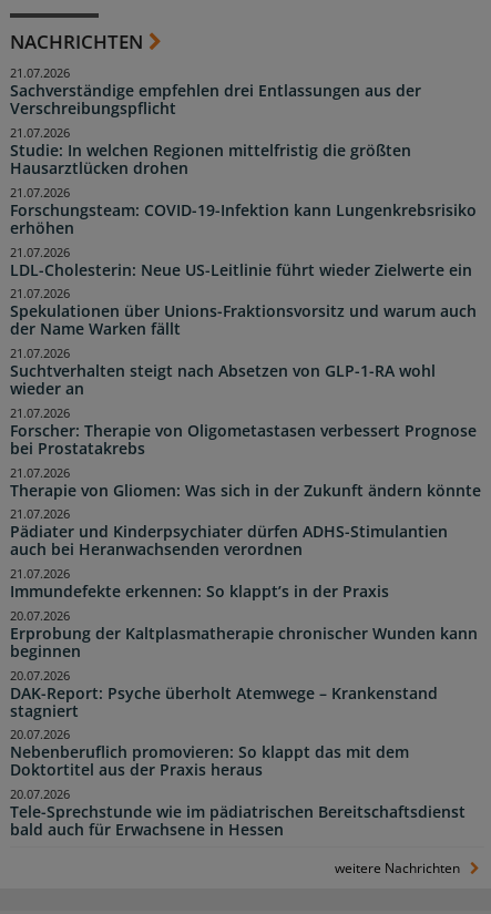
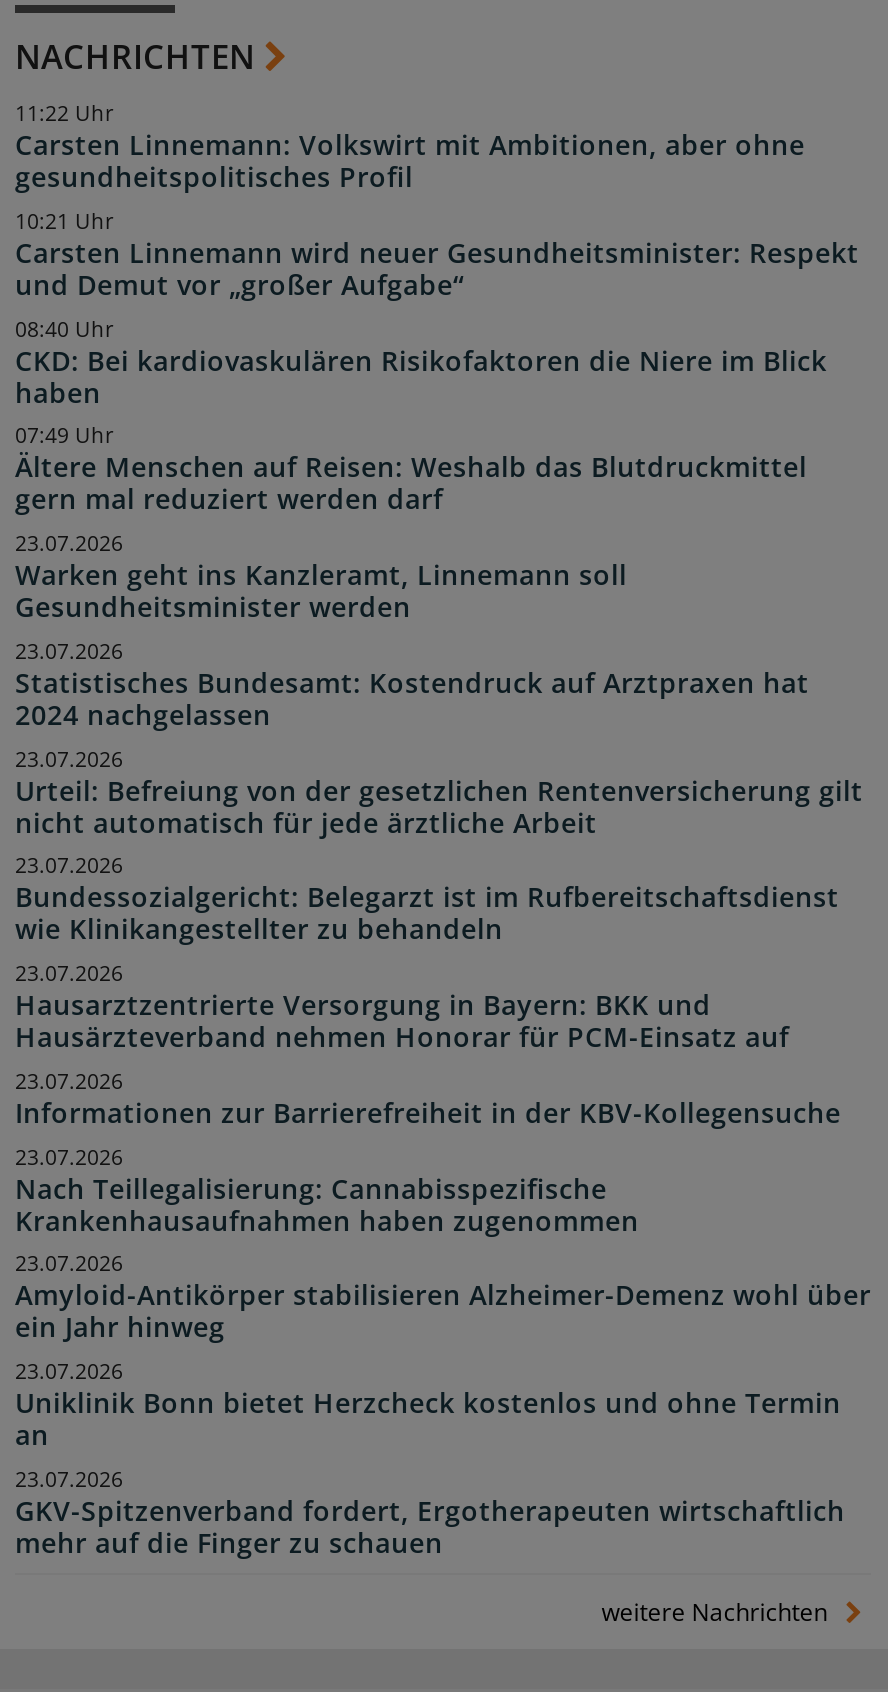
[10,66,70,81] 21.07.2026 -> [15,100,115,128] 11:22 Uhr
[10,81,421,119] Sachverständige empfehlen drei Entlassungen aus der | Verschreibungspflicht -> [15,128,805,196] Carsten Linnemann: Volkswirt mit Ambitionen, aber ohne | gesundheitspolitisches Profil
[10,125,70,141] 21.07.2026 -> [15,207,115,235] 10:21 Uhr
[10,141,411,178] Studie: In welchen Regionen mittelfristig die größten | Hausarztlücken drohen -> [15,235,859,303] Carsten Linnemann wird neuer Gesundheitsminister: Respekt | und Demut vor „großer Aufgabe“
[10,185,70,200] 21.07.2026 -> [15,315,115,343] 08:40 Uhr
[10,200,477,238] Forschungsteam: COVID-19-Infektion kann Lungenkrebsrisiko | erhöhen -> [15,343,827,411] CKD: Bei kardiovaskulären Risikofaktoren die Niere im Blick | haben
[10,244,70,260] 21.07.2026 -> [15,422,115,450] 07:49 Uhr
[10,260,472,280] LDL-Cholesterin: Neue US-Leitlinie führt wieder Zielwerte ein -> [15,450,807,518] Ältere Menschen auf Reisen: Weshalb das Blutdruckmittel | gern mal reduziert werden darf
[10,286,70,302] 21.07.2026 -> [15,530,123,558] 23.07.2026
[10,302,477,339] Spekulationen über Unions-Fraktionsvorsitz und warum auch | der Name Warken fällt -> [15,558,627,626] Warken geht ins Kanzleramt, Linnemann soll | Gesundheitsminister werden
[10,346,70,361] 21.07.2026 -> [15,637,123,665] 23.07.2026
[10,361,436,399] Suchtverhalten steigt nach Absetzen von GLP-1-RA wohl | wieder an -> [15,665,809,733] Statistisches Bundesamt: Kostendruck auf Arztpraxen hat | 2024 nachgelassen
[10,405,70,421] 21.07.2026 -> [15,745,123,773] 23.07.2026
[10,421,477,458] Forscher: Therapie von Oligometastasen verbessert Prognose | bei Prostatakrebs -> [15,773,863,841] Urteil: Befreiung von der gesetzlichen Rentenversicherung gilt | nicht automatisch für jede ärztliche Arbeit
[10,465,70,480] 21.07.2026 -> [15,852,123,880] 23.07.2026
[10,480,481,500] Therapie von Gliomen: Was sich in der Zukunft ändern könnte -> [15,880,839,948] Bundessozialgericht: Belegarzt ist im Rufbereitschaftsdienst | wie Klinikangestellter zu behandeln
[10,507,70,522] 21.07.2026 -> [15,960,123,988] 23.07.2026
[10,522,448,560] Pädiater und Kinderpsychiater dürfen ADHS-Stimulantien | auch bei Heranwachsenden verordnen -> [15,988,789,1056] Hausarztzentrierte Versorgung in Bayern: BKK und | Hausärzteverband nehmen Honorar für PCM-Einsatz auf
[10,566,70,582] 21.07.2026 -> [15,1067,123,1095] 23.07.2026
[10,582,389,602] Immundefekte erkennen: So klappt’s in der Praxis -> [15,1095,841,1131] Informationen zur Barrierefreiheit in der KBV-Kollegensuche
[10,608,70,624] 20.07.2026 -> [15,1143,123,1171] 23.07.2026
[10,624,478,661] Erprobung der Kaltplasmatherapie chronischer Wunden kann | beginnen -> [15,1171,639,1239] Nach Teillegalisierung: Cannabisspezifische | Krankenhausaufnahmen haben zugenommen
[10,668,70,683] 20.07.2026 -> [15,1250,123,1278] 23.07.2026
[10,683,438,721] DAK-Report: Psyche überholt Atemwege – Krankenstand | stagniert -> [15,1278,871,1346] Amyloid-Antikörper stabilisieren Alzheimer-Demenz wohl über | ein Jahr hinweg
[10,727,70,743] 20.07.2026 -> [15,1358,123,1386] 23.07.2026
[10,743,409,780] Nebenberuflich promovieren: So klappt das mit dem | Doktortitel aus der Praxis heraus -> [15,1386,841,1454] Uniklinik Bonn bietet Herzcheck kostenlos und ohne Termin | an
[10,787,70,802] 20.07.2026 -> [15,1465,123,1493] 23.07.2026
[10,802,466,840] Tele-Sprechstunde wie im pädiatrischen Bereitschaftsdienst | bald auch für Erwachsene in Hessen -> [15,1493,845,1561] GKV-Spitzenverband fordert, Ergotherapeuten wirtschaftlich | mehr auf die Finger zu schauen

